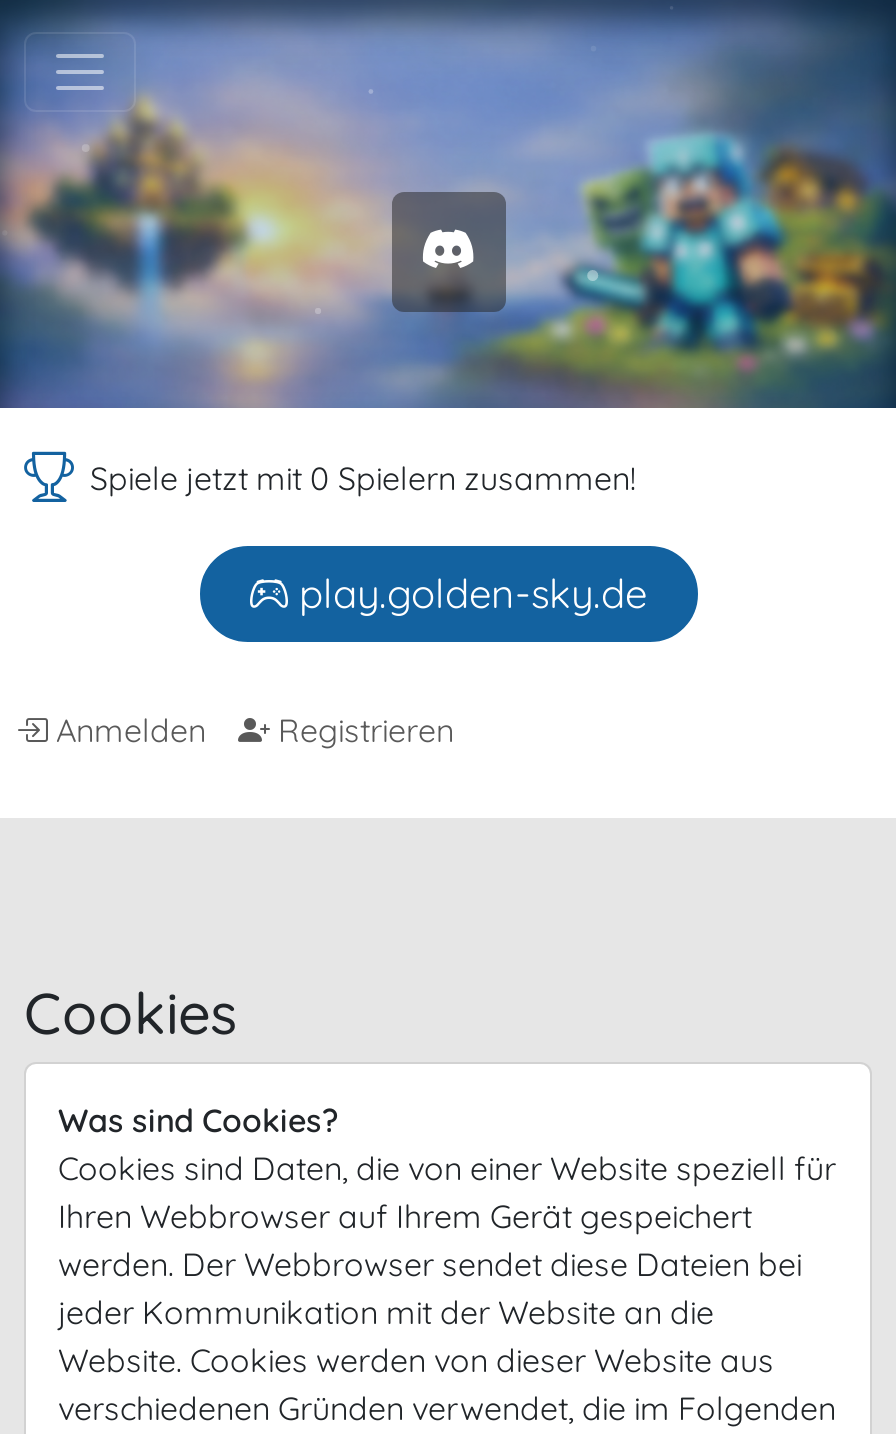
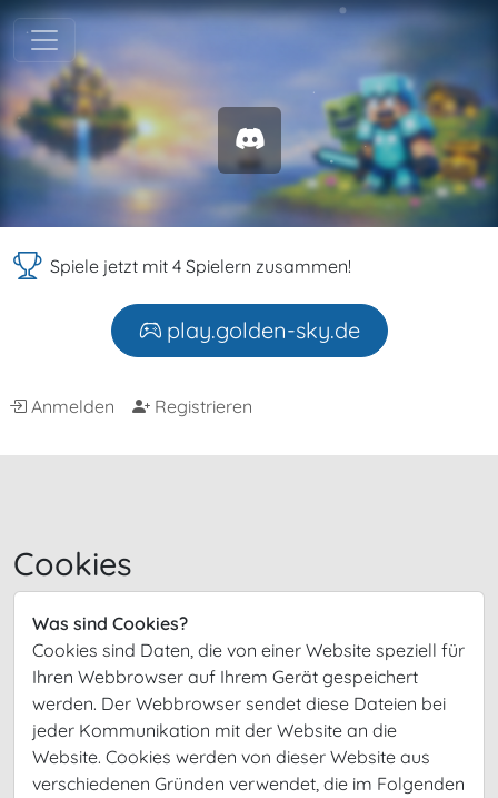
[90,457,636,497] Spiele jetzt mit 0 Spielern zusammen! -> [50,254,351,277] Spiele jetzt mit 4 Spielern zusammen!

